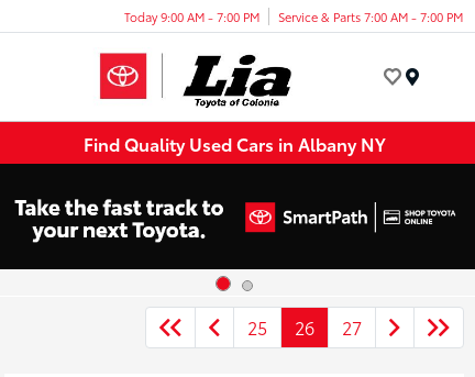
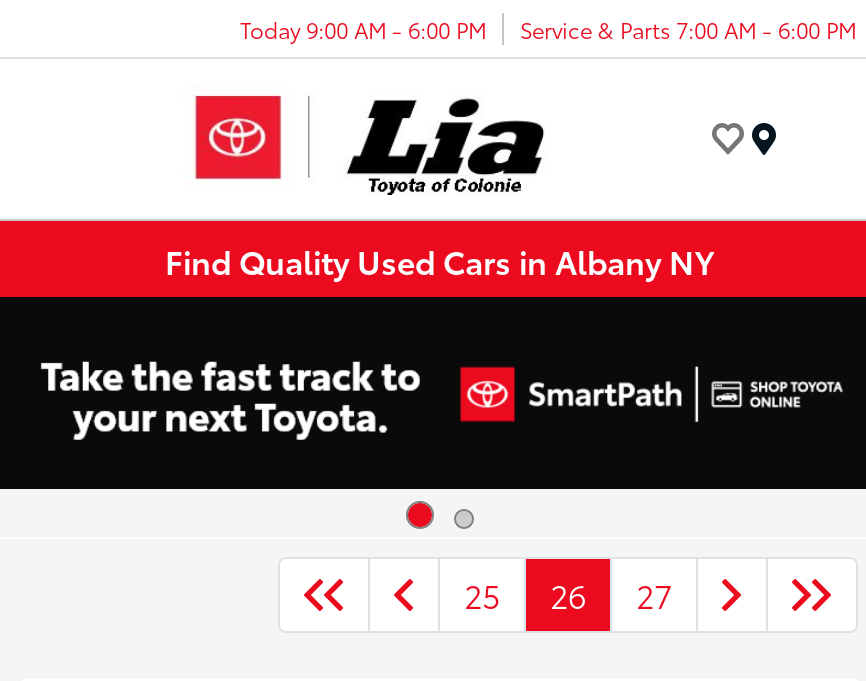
[124,7,259,25] Today 9:00 AM - 7:00 PM -> [240,12,486,44] Today 9:00 AM - 6:00 PM
[278,7,463,25] Service & Parts 7:00 AM - 7:00 PM -> [520,12,856,44] Service & Parts 7:00 AM - 6:00 PM

